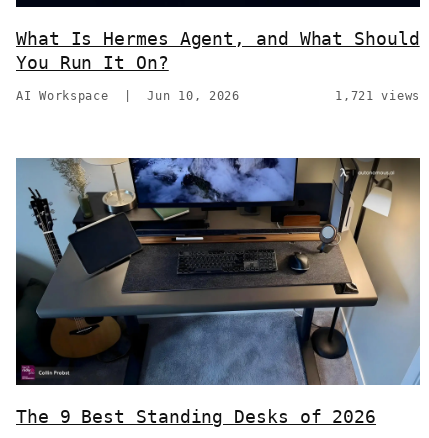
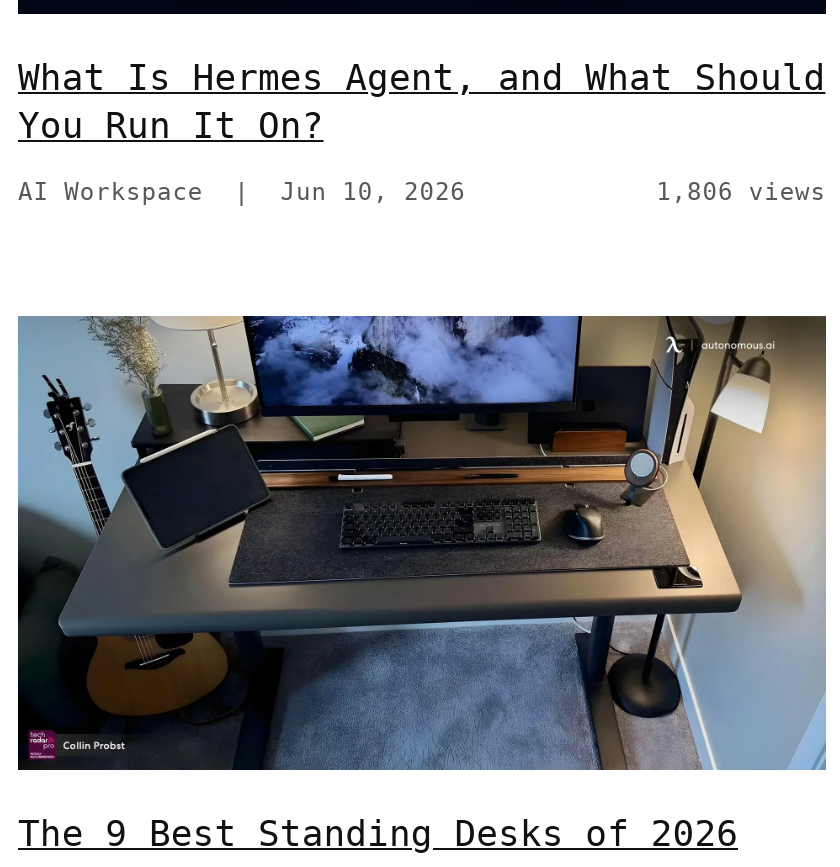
[335,89,420,103] 1,721 views -> [656,178,826,206] 1,806 views

